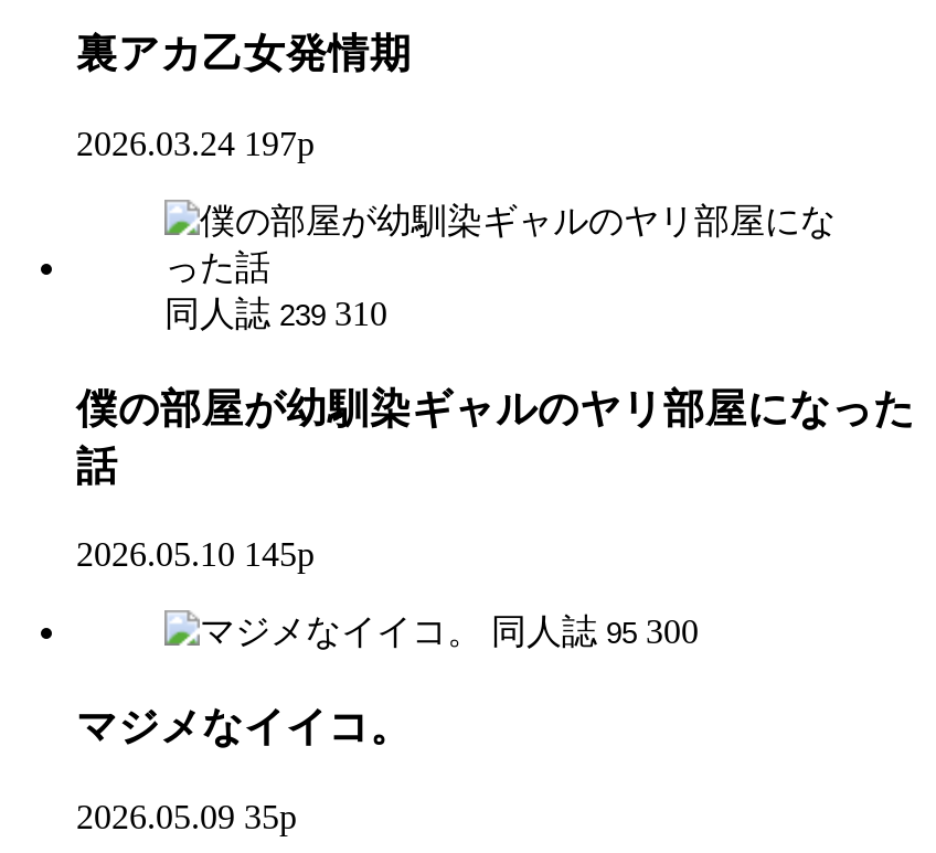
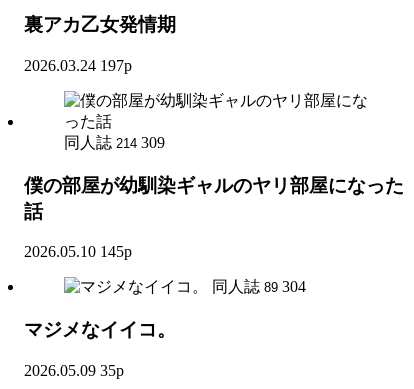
[164,294,387,332] 同人誌 239 310 -> [64,134,165,151] 同人誌 214 309
[491,613,699,651] 同人誌 95 300 -> [212,278,306,295] 同人誌 89 304

